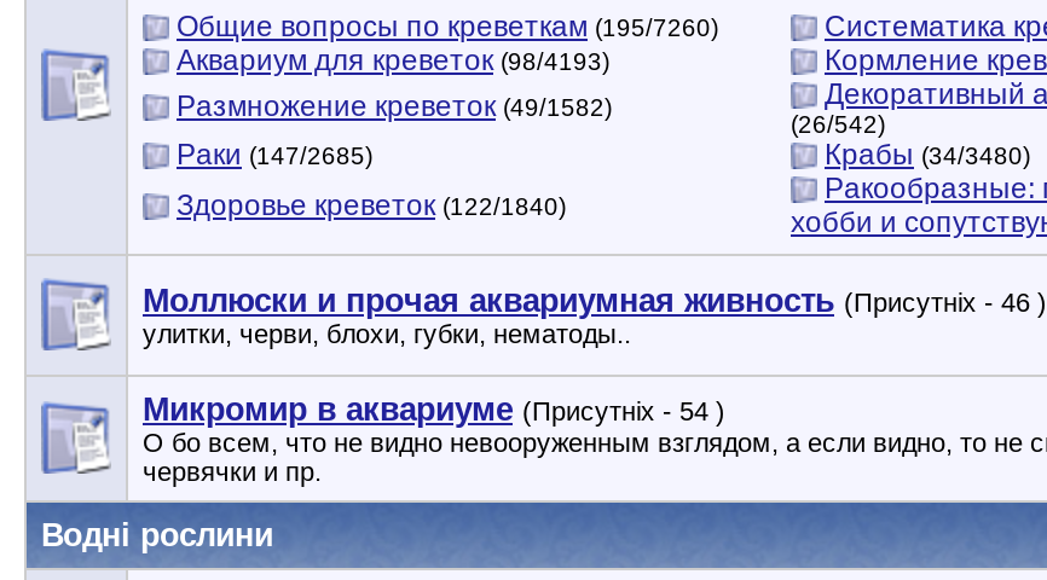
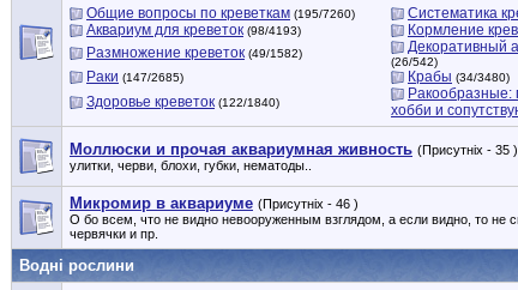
[143,283,1047,319] Моллюски и прочая аквариумная живность (Присутніх - 46 ) -> [70,140,518,158] Моллюски и прочая аквариумная живность (Присутніх - 35 )
[143,391,725,428] Микромир в аквариуме (Присутніх - 54 ) -> [70,194,359,212] Микромир в аквариуме (Присутніх - 46 )

